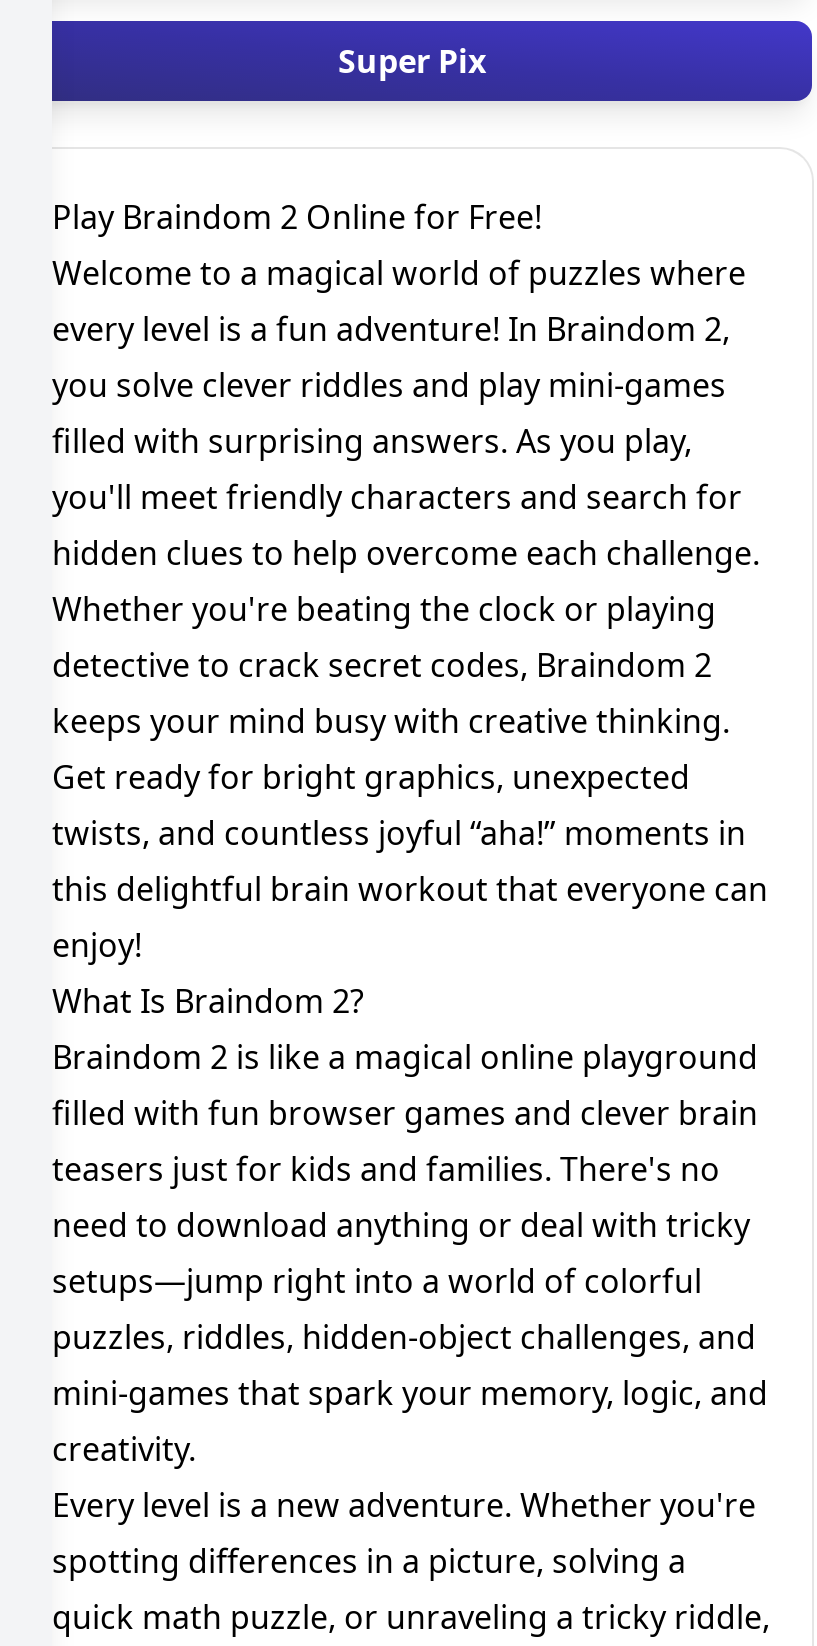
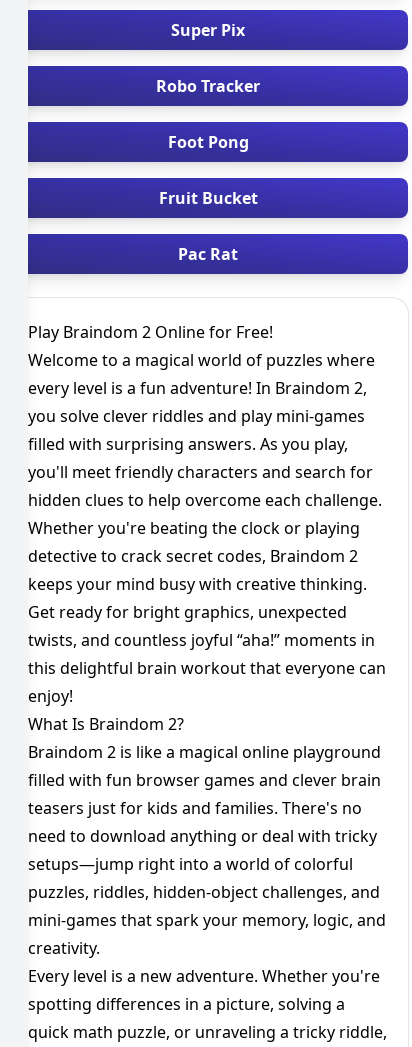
none -> [156,75,260,265] Robo Tracker | Foot Pong | Fruit Bucket | Pac Rat

